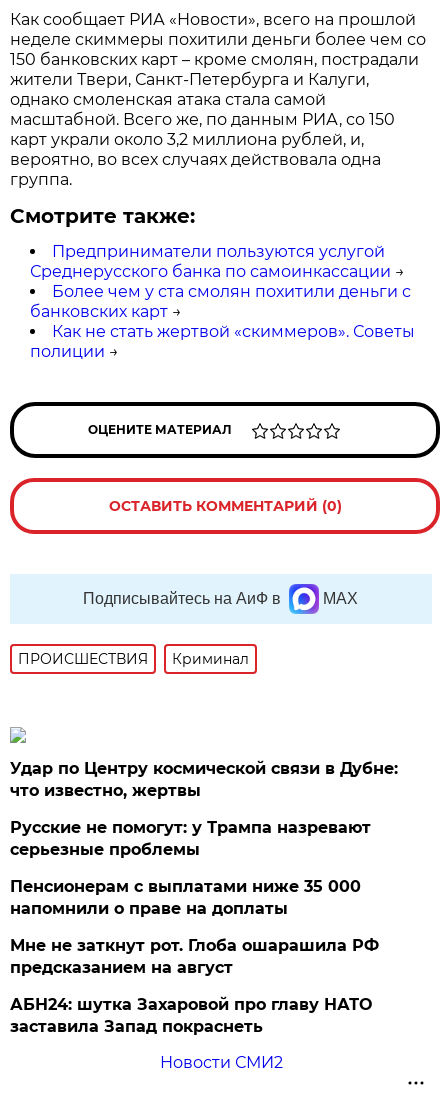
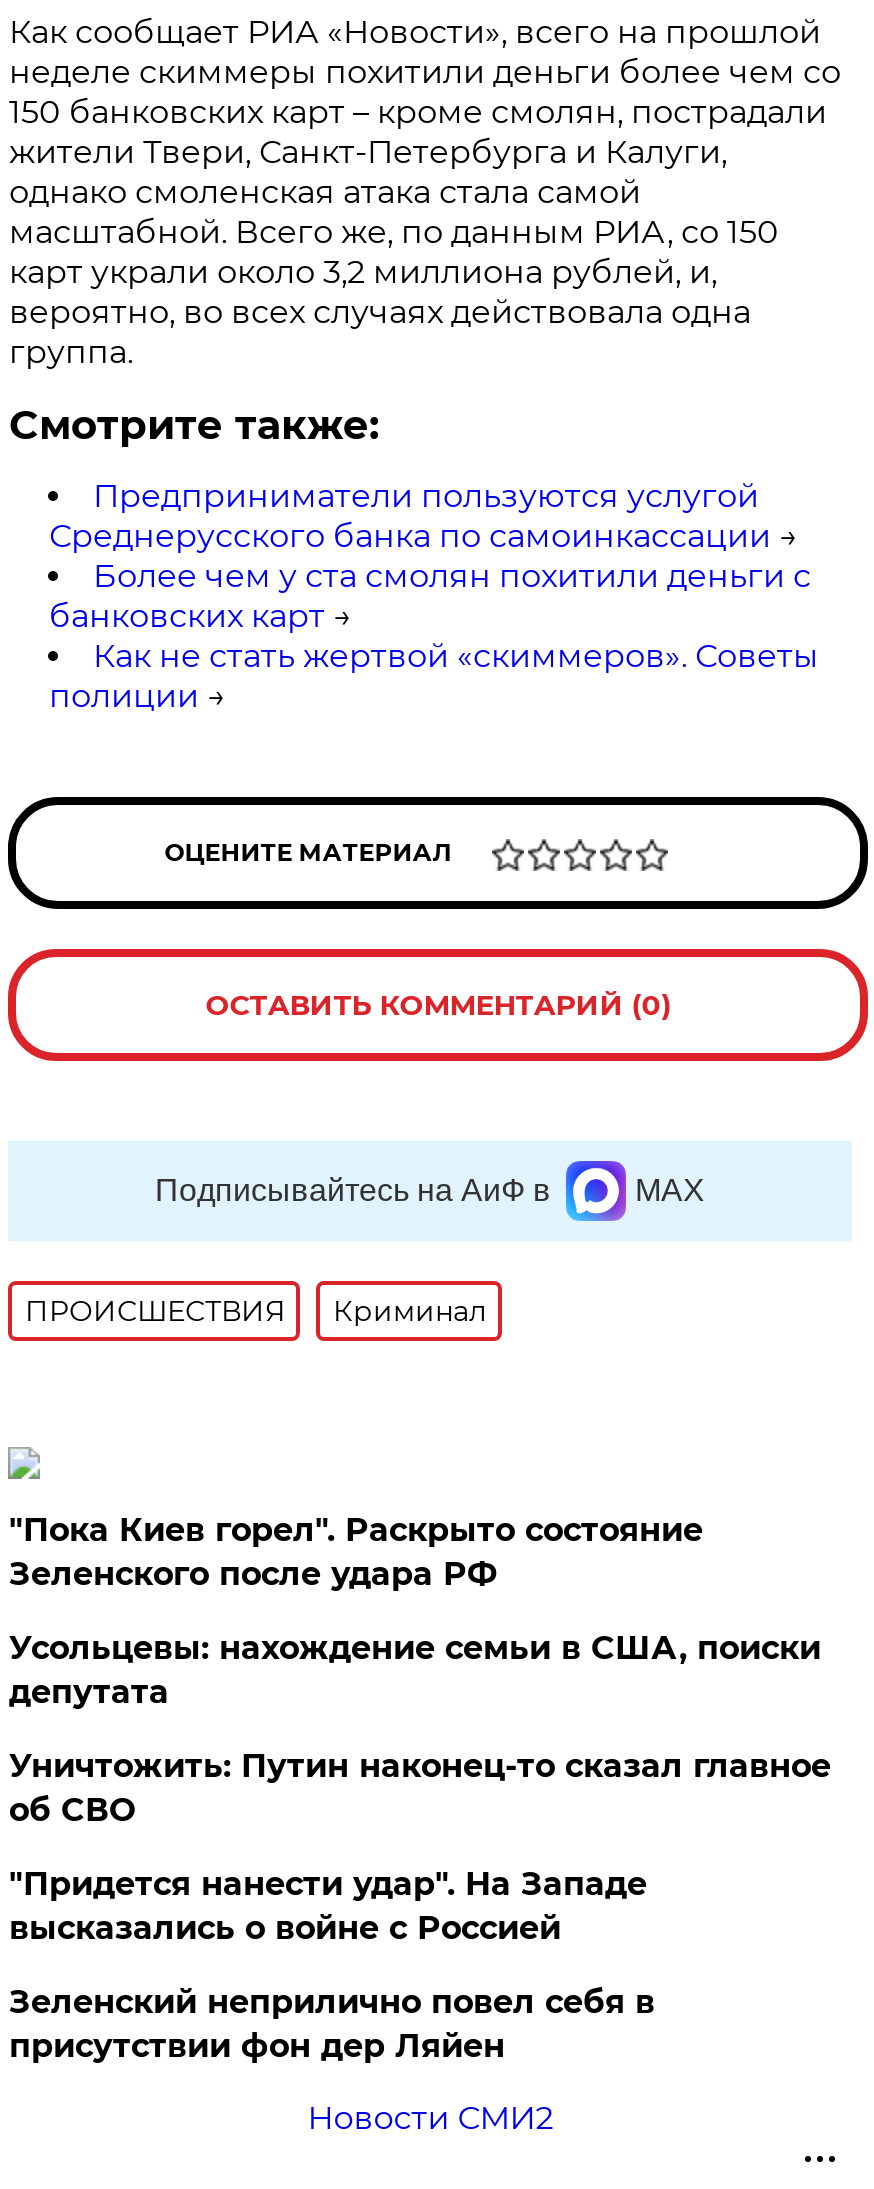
[10,759,398,800] Удар по Центру космической связи в Дубне: | что известно, жертвы -> [9,1511,703,1593] "Пока Киев горел". Раскрыто состояние | Зеленского после удара РФ
[10,818,371,859] Русские не помогут: у Трампа назревают | серьезные проблемы -> [9,1629,821,1711] Усольцевы: нахождение семьи в США, поиски | депутата
[10,877,361,918] Пенсионерам с выплатами ниже 35 000 | напомнили о праве на доплаты -> [9,1747,831,1829] Уничтожить: Путин наконец-то сказал главное | об СВО
[10,936,379,977] Мне не заткнут рот. Глоба ошарашила РФ | предсказанием на август -> [9,1865,647,1947] "Придется нанести удар". На Западе | высказались о войне с Россией
[10,995,372,1036] АБН24: шутка Захаровой про главу НАТО | заставила Запад покраснеть -> [9,1983,655,2065] Зеленский неприлично повел cебя в | присутствии фон дер Ляйен

